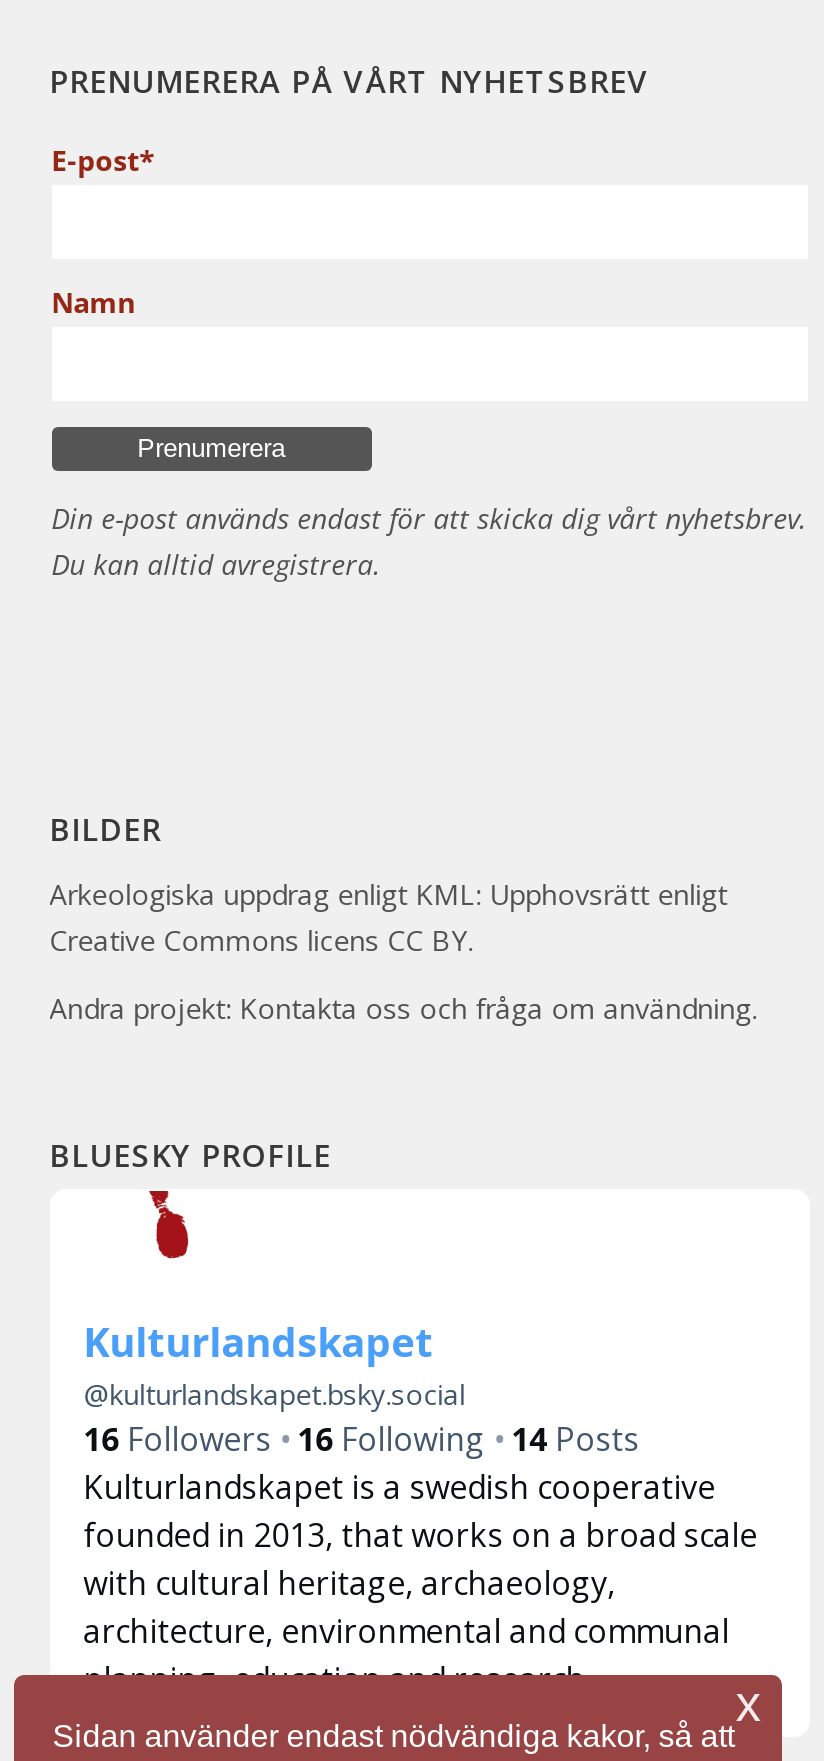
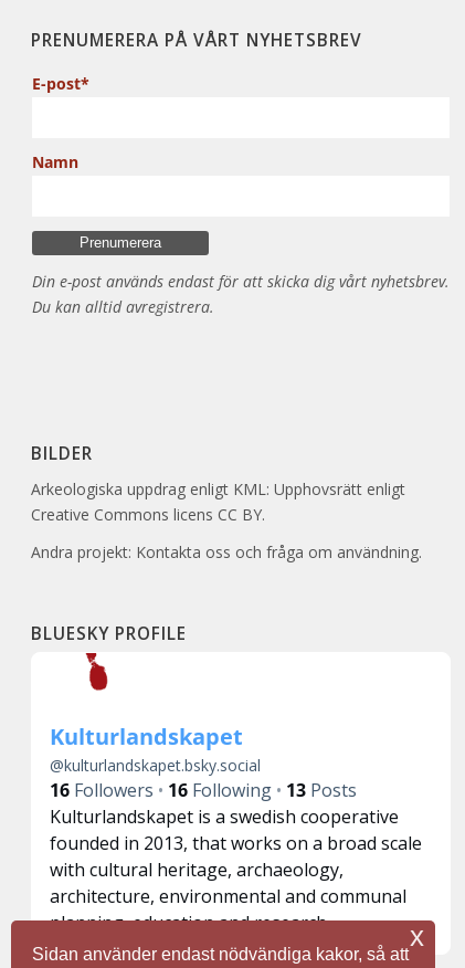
[83,1418,639,1462] 16 Followers 16 Following 14 Posts -> [49,778,356,803] 16 Followers 16 Following 13 Posts

